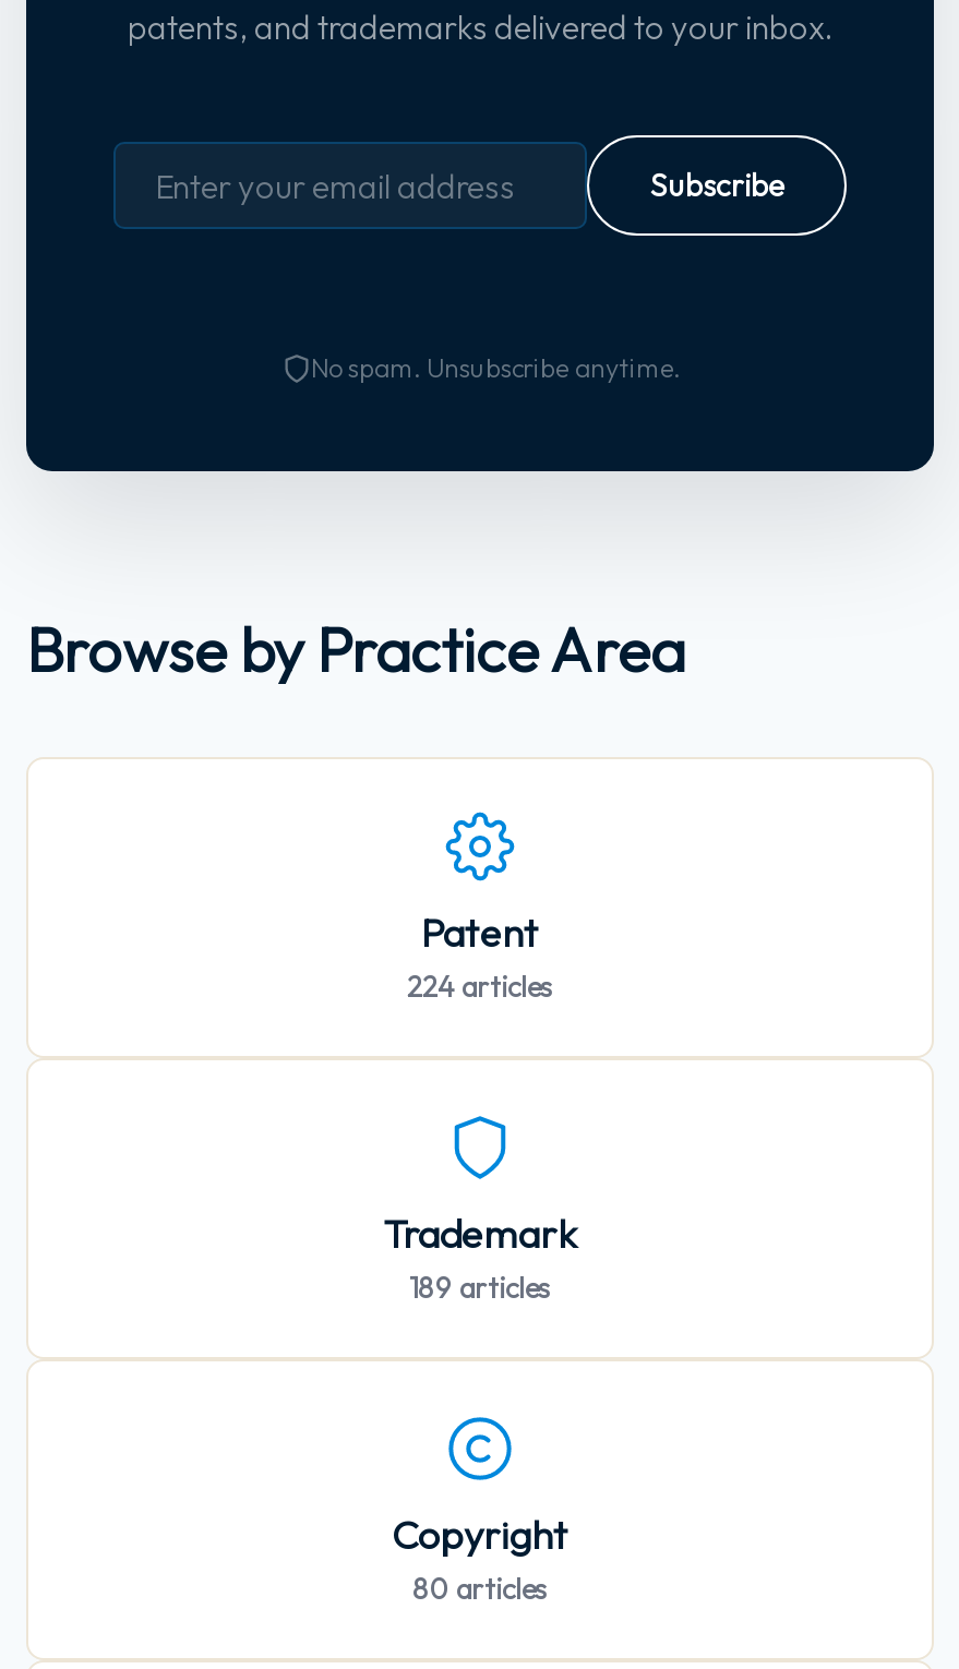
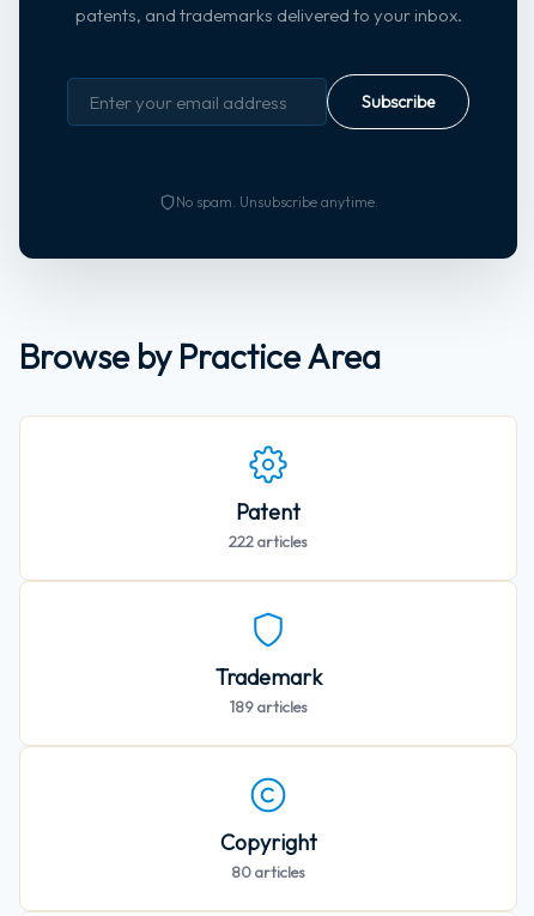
[407,969,553,1004] 224 articles -> [229,532,308,551] 222 articles

